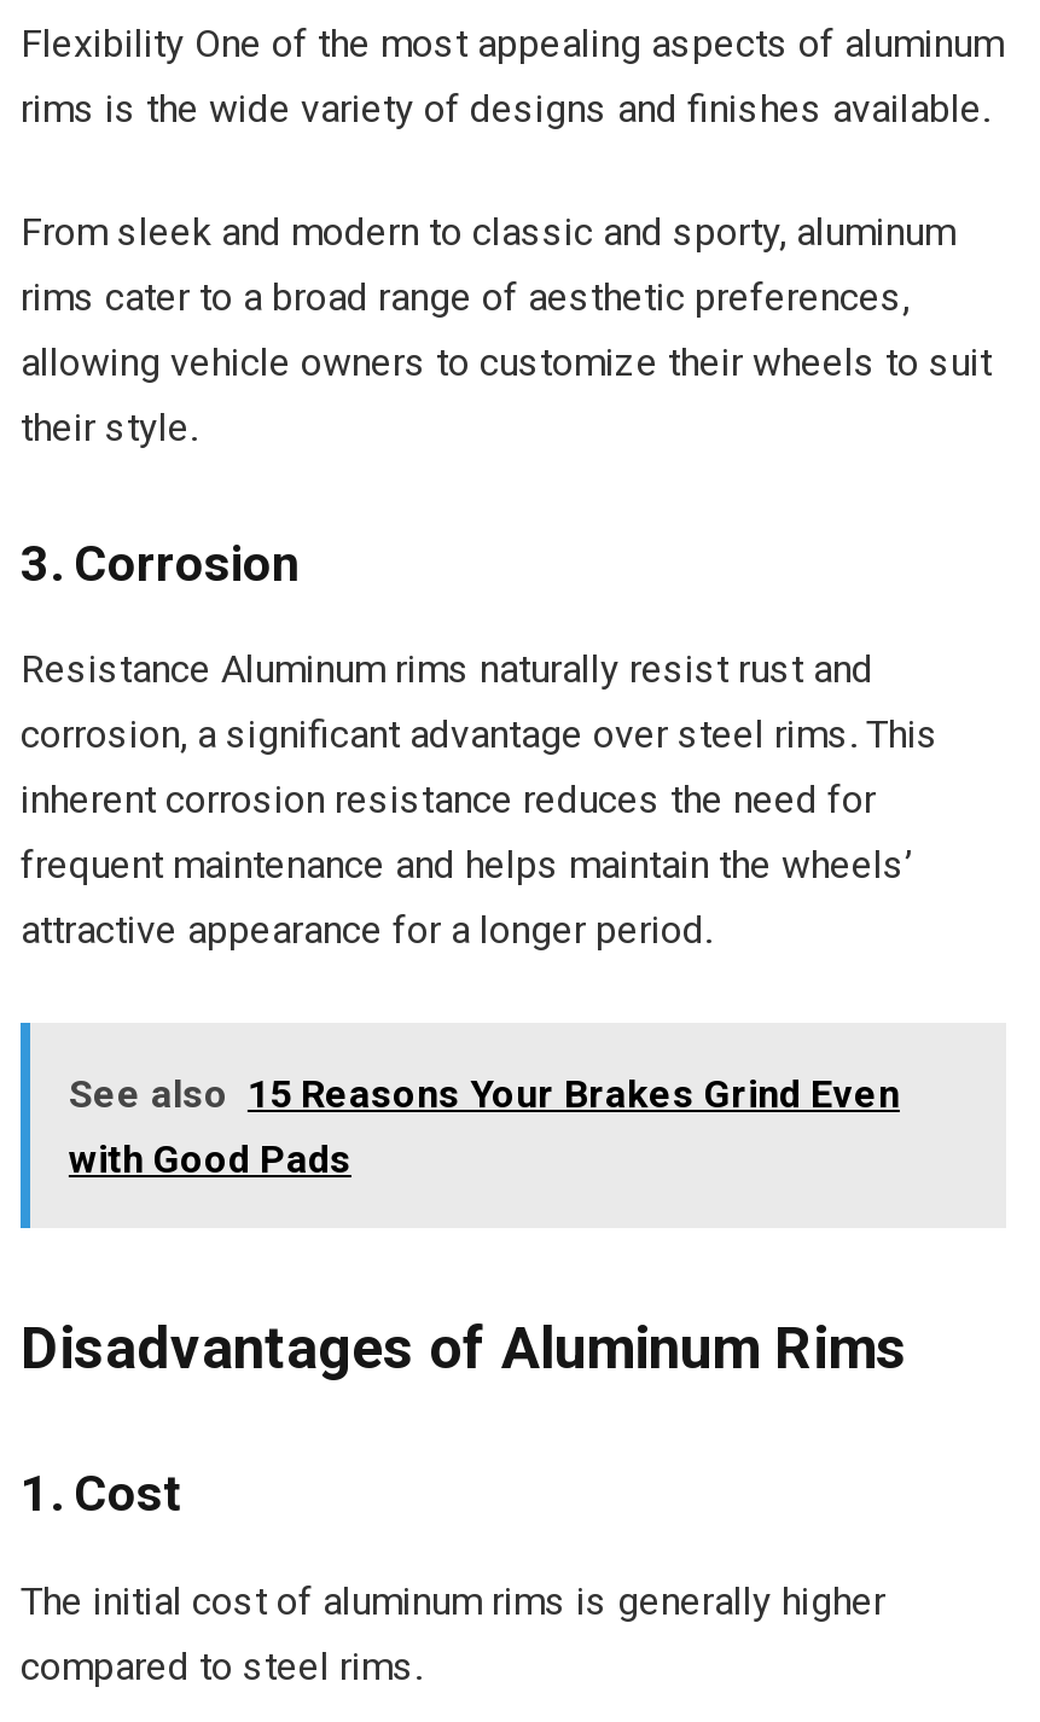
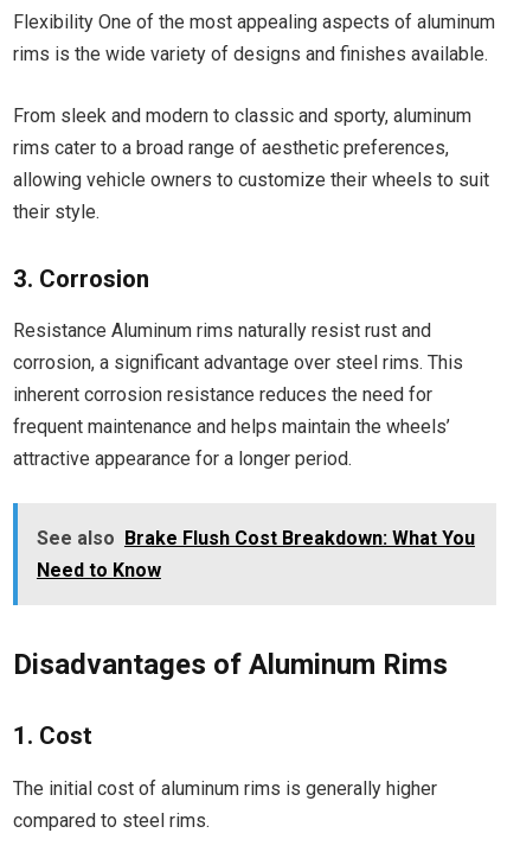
[69,1070,900,1181] See also 15 Reasons Your Brakes Grind Even | with Good Pads -> [37,527,475,582] See also Brake Flush Cost Breakdown: What You | Need to Know

